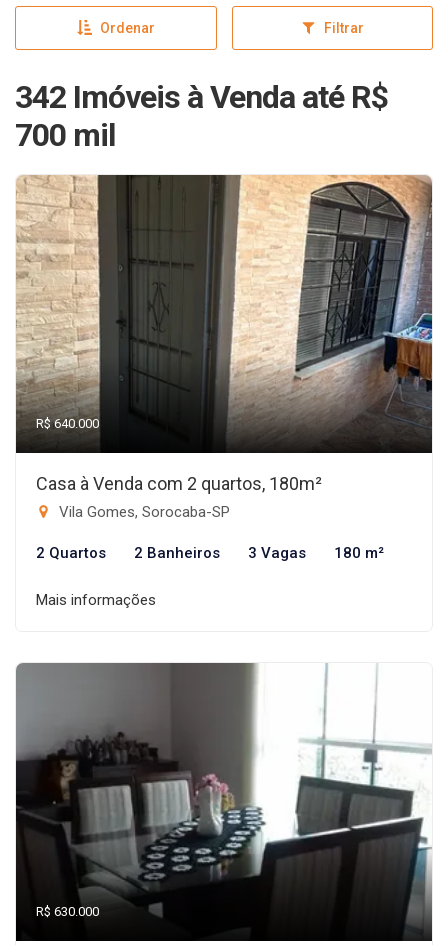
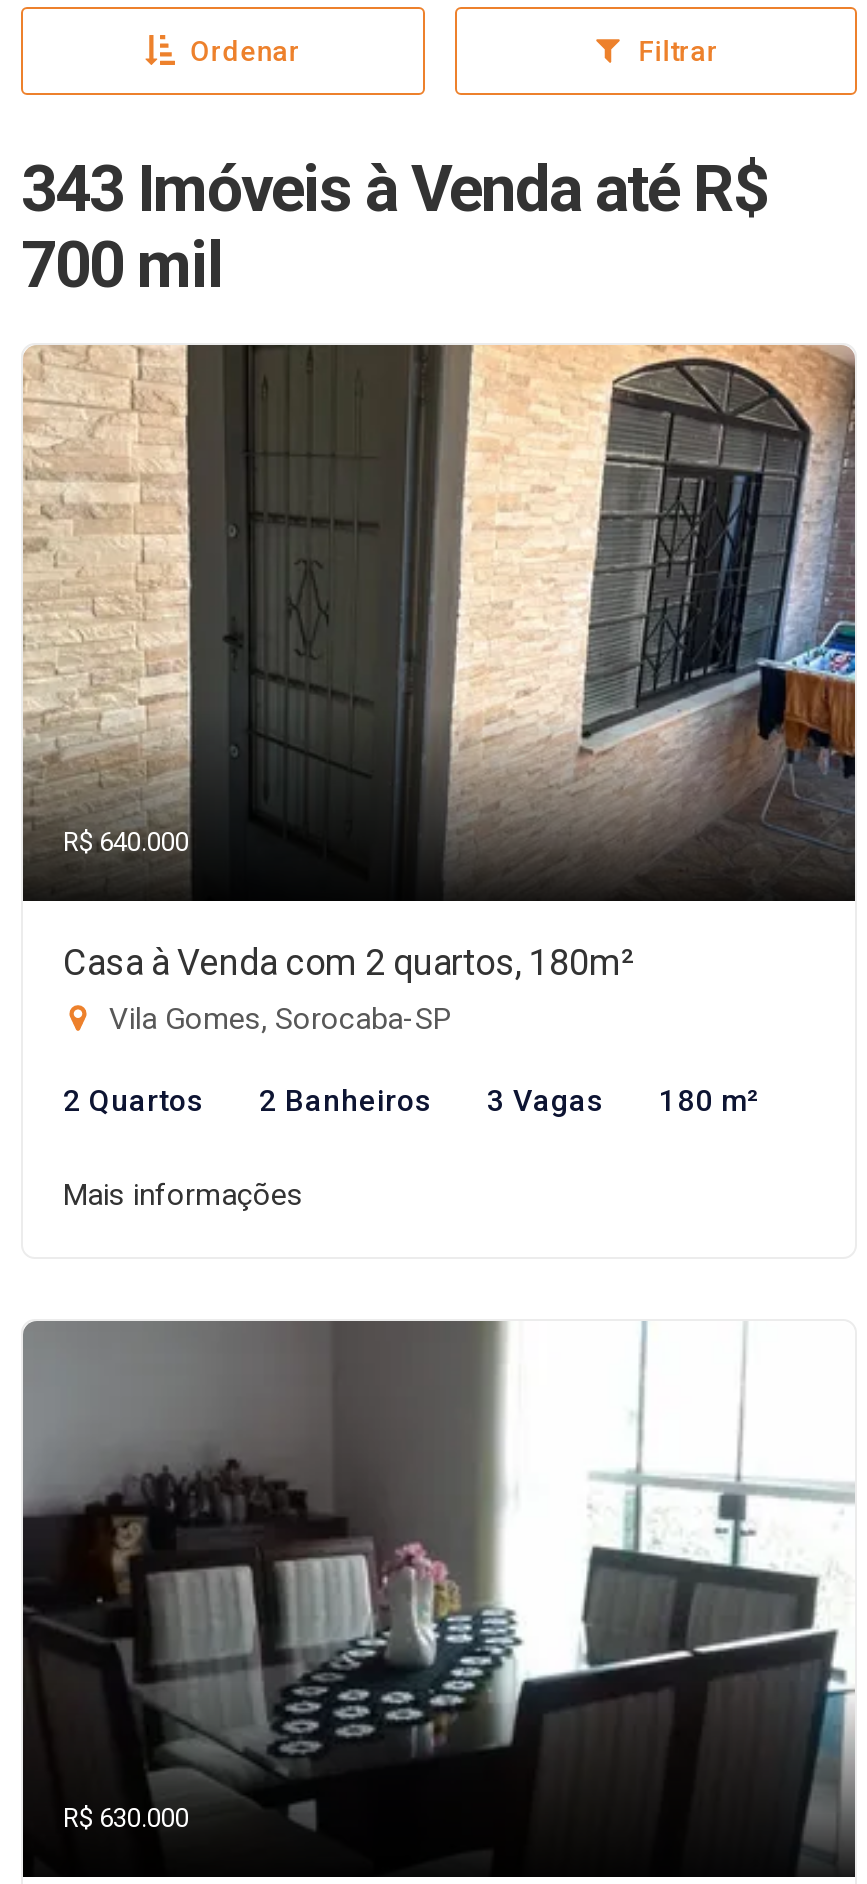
[15,78,388,116] 342 Imóveis à Venda até R$ -> [21,151,767,227] 343 Imóveis à Venda até R$

